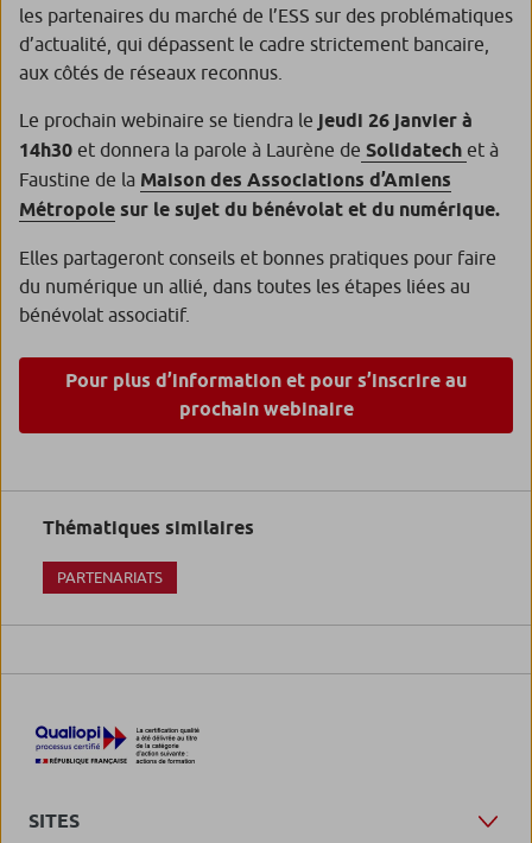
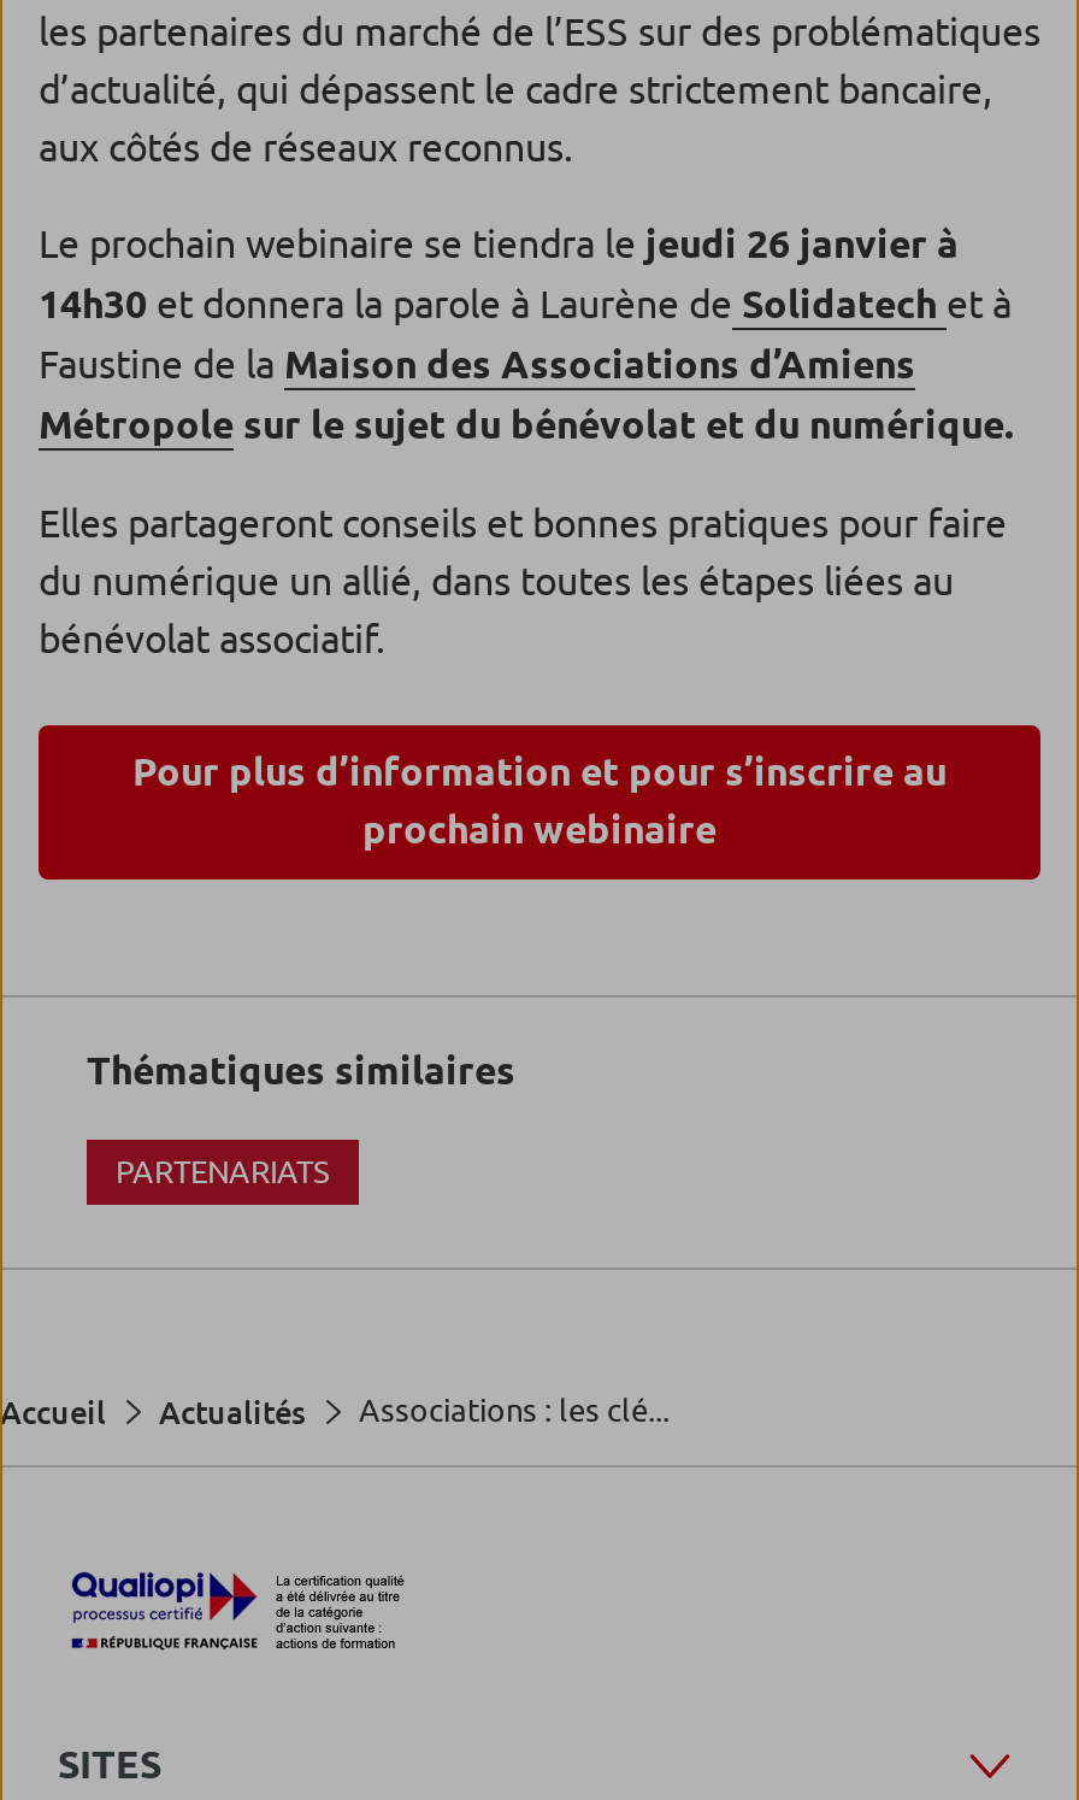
none -> [0,1392,670,1431] Accueil | Actualités | Associations : les clé...

